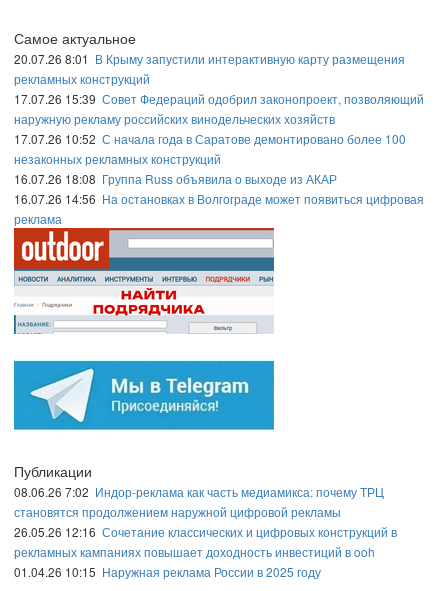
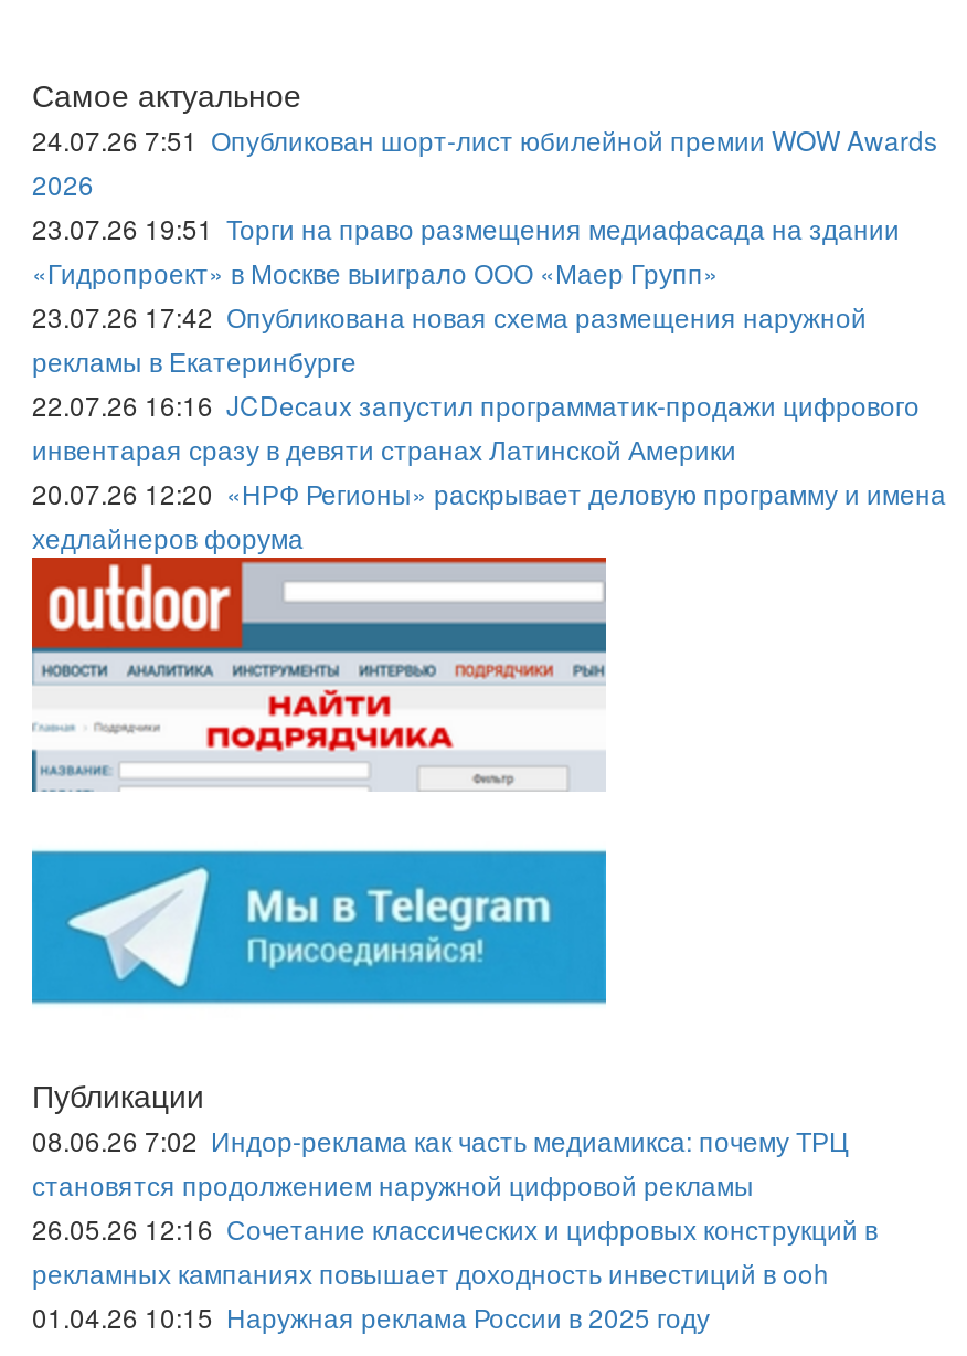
[14,50,424,227] 20.07.26 8:01 В Крыму запустили интерактивную карту размещения | рекламных конструкций | 17.07.26 15:39 Совет Федераций одобрил законопроект, позволяющий | наружную рекламу российских винодельческих хозяйств | 17.07.26 10:52 С начала года в Саратове демонтировано более 100 | незаконных рекламных конструкций | 16.07.26 18:08 Группа Russ объявила о выходе из АКАР | 16.07.26 14:56 На остановках в Волгограде может появиться цифровая | реклама -> [32,120,946,555] 24.07.26 7:51 Опубликован шорт-лист юбилейной премии WOW Awards | 2026 | 23.07.26 19:51 Торги на право размещения медиафасада на здании | «Гидропроект» в Москве выиграло ООО «Маер Групп» | 23.07.26 17:42 Опубликована новая схема размещения наружной | рекламы в Екатеринбурге | 22.07.26 16:16 JCDecaux запустил программатик-продажи цифрового | инвентарая сразу в девяти странах Латинской Америки | 20.07.26 12:20 «НРФ Регионы» раскрывает деловую программу и имена | хедлайнеров форума

